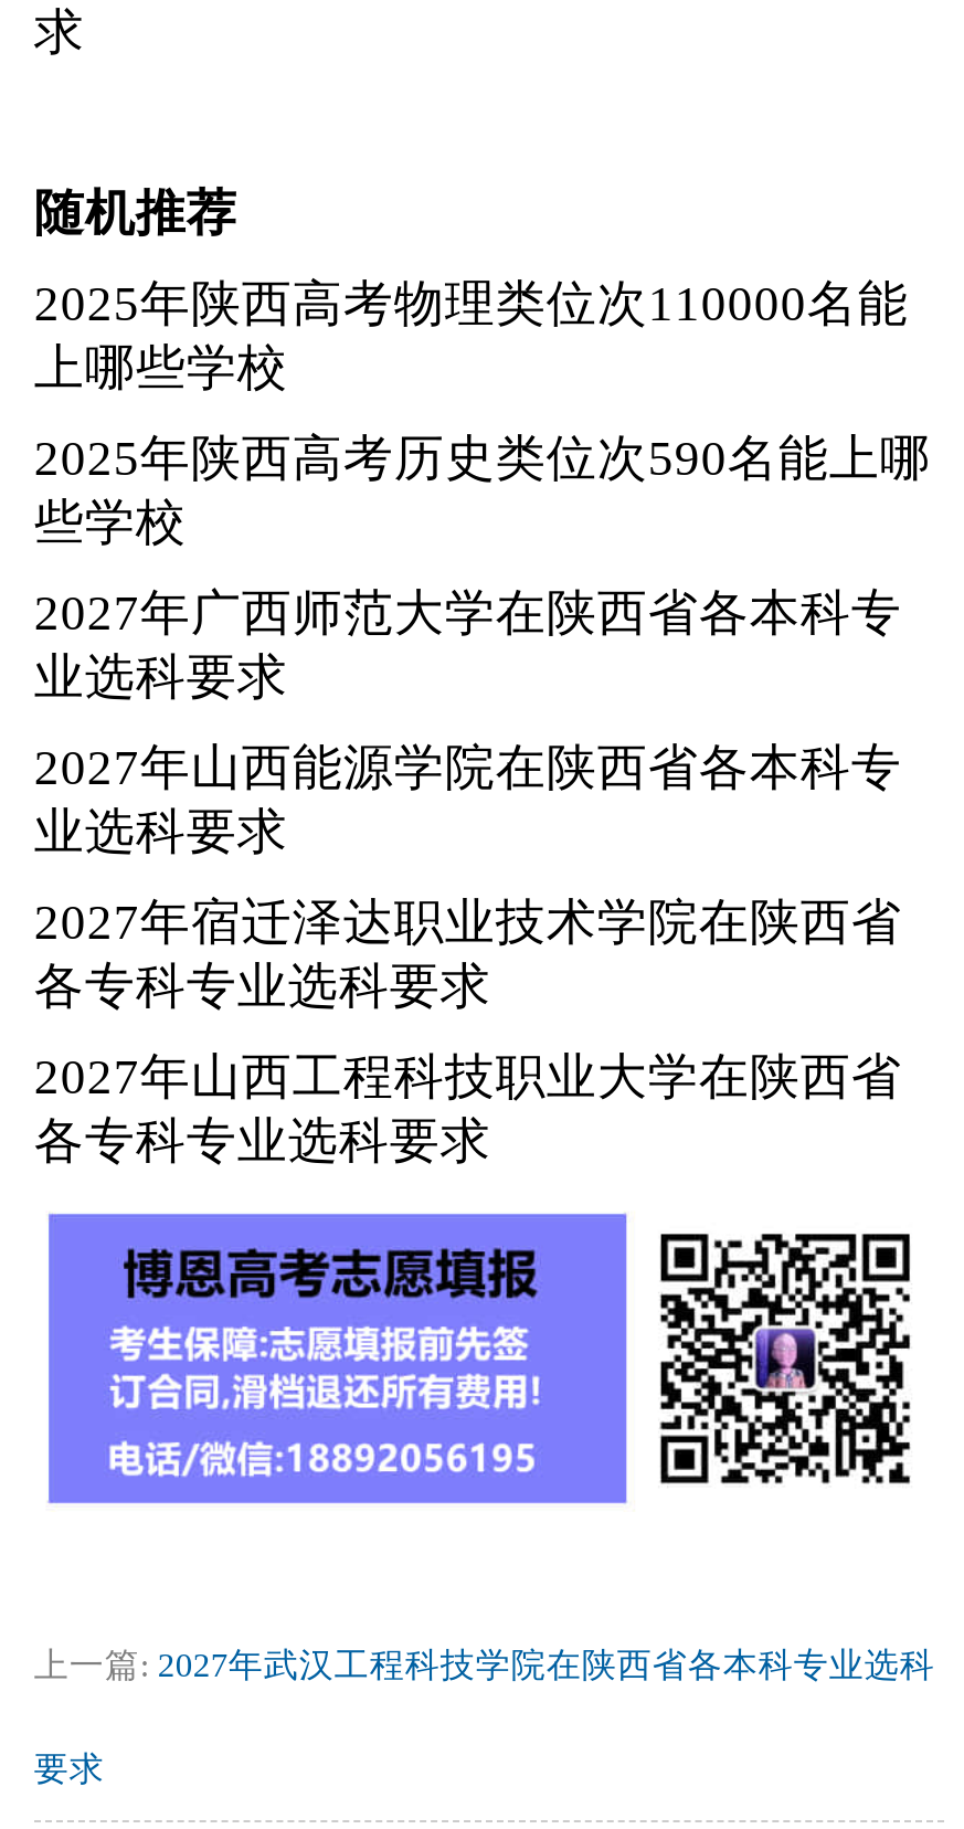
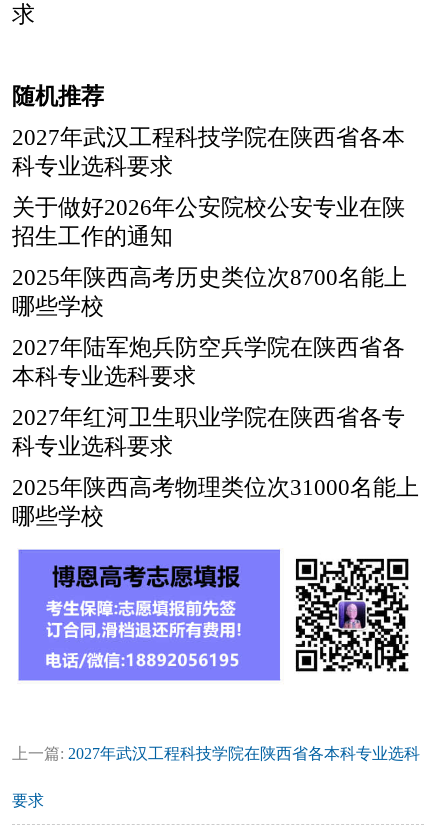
[34,277,909,396] 2025年陕西高考物理类位次110000名能 | 上哪些学校 -> [12,125,405,179] 2027年武汉工程科技学院在陕西省各本 | 科专业选科要求
[34,431,931,550] 2025年陕西高考历史类位次590名能上哪 | 些学校 -> [12,195,405,249] 关于做好2026年公安院校公安专业在陕 | 招生工作的通知
[34,585,902,705] 2027年广西师范大学在陕西省各本科专 | 业选科要求 -> [12,265,407,319] 2025年陕西高考历史类位次8700名能上 | 哪些学校
[34,740,902,859] 2027年山西能源学院在陕西省各本科专 | 业选科要求 -> [12,335,405,389] 2027年陆军炮兵防空兵学院在陕西省各 | 本科专业选科要求
[34,894,902,1014] 2027年宿迁泽达职业技术学院在陕西省 | 各专科专业选科要求 -> [12,405,405,459] 2027年红河卫生职业学院在陕西省各专 | 科专业选科要求
[34,1049,902,1168] 2027年山西工程科技职业大学在陕西省 | 各专科专业选科要求 -> [12,475,419,529] 2025年陕西高考物理类位次31000名能上 | 哪些学校

